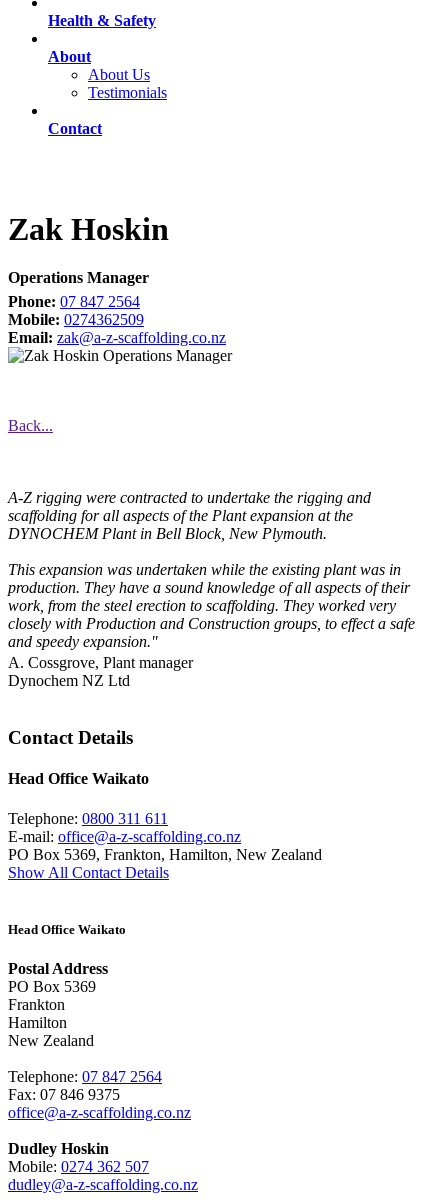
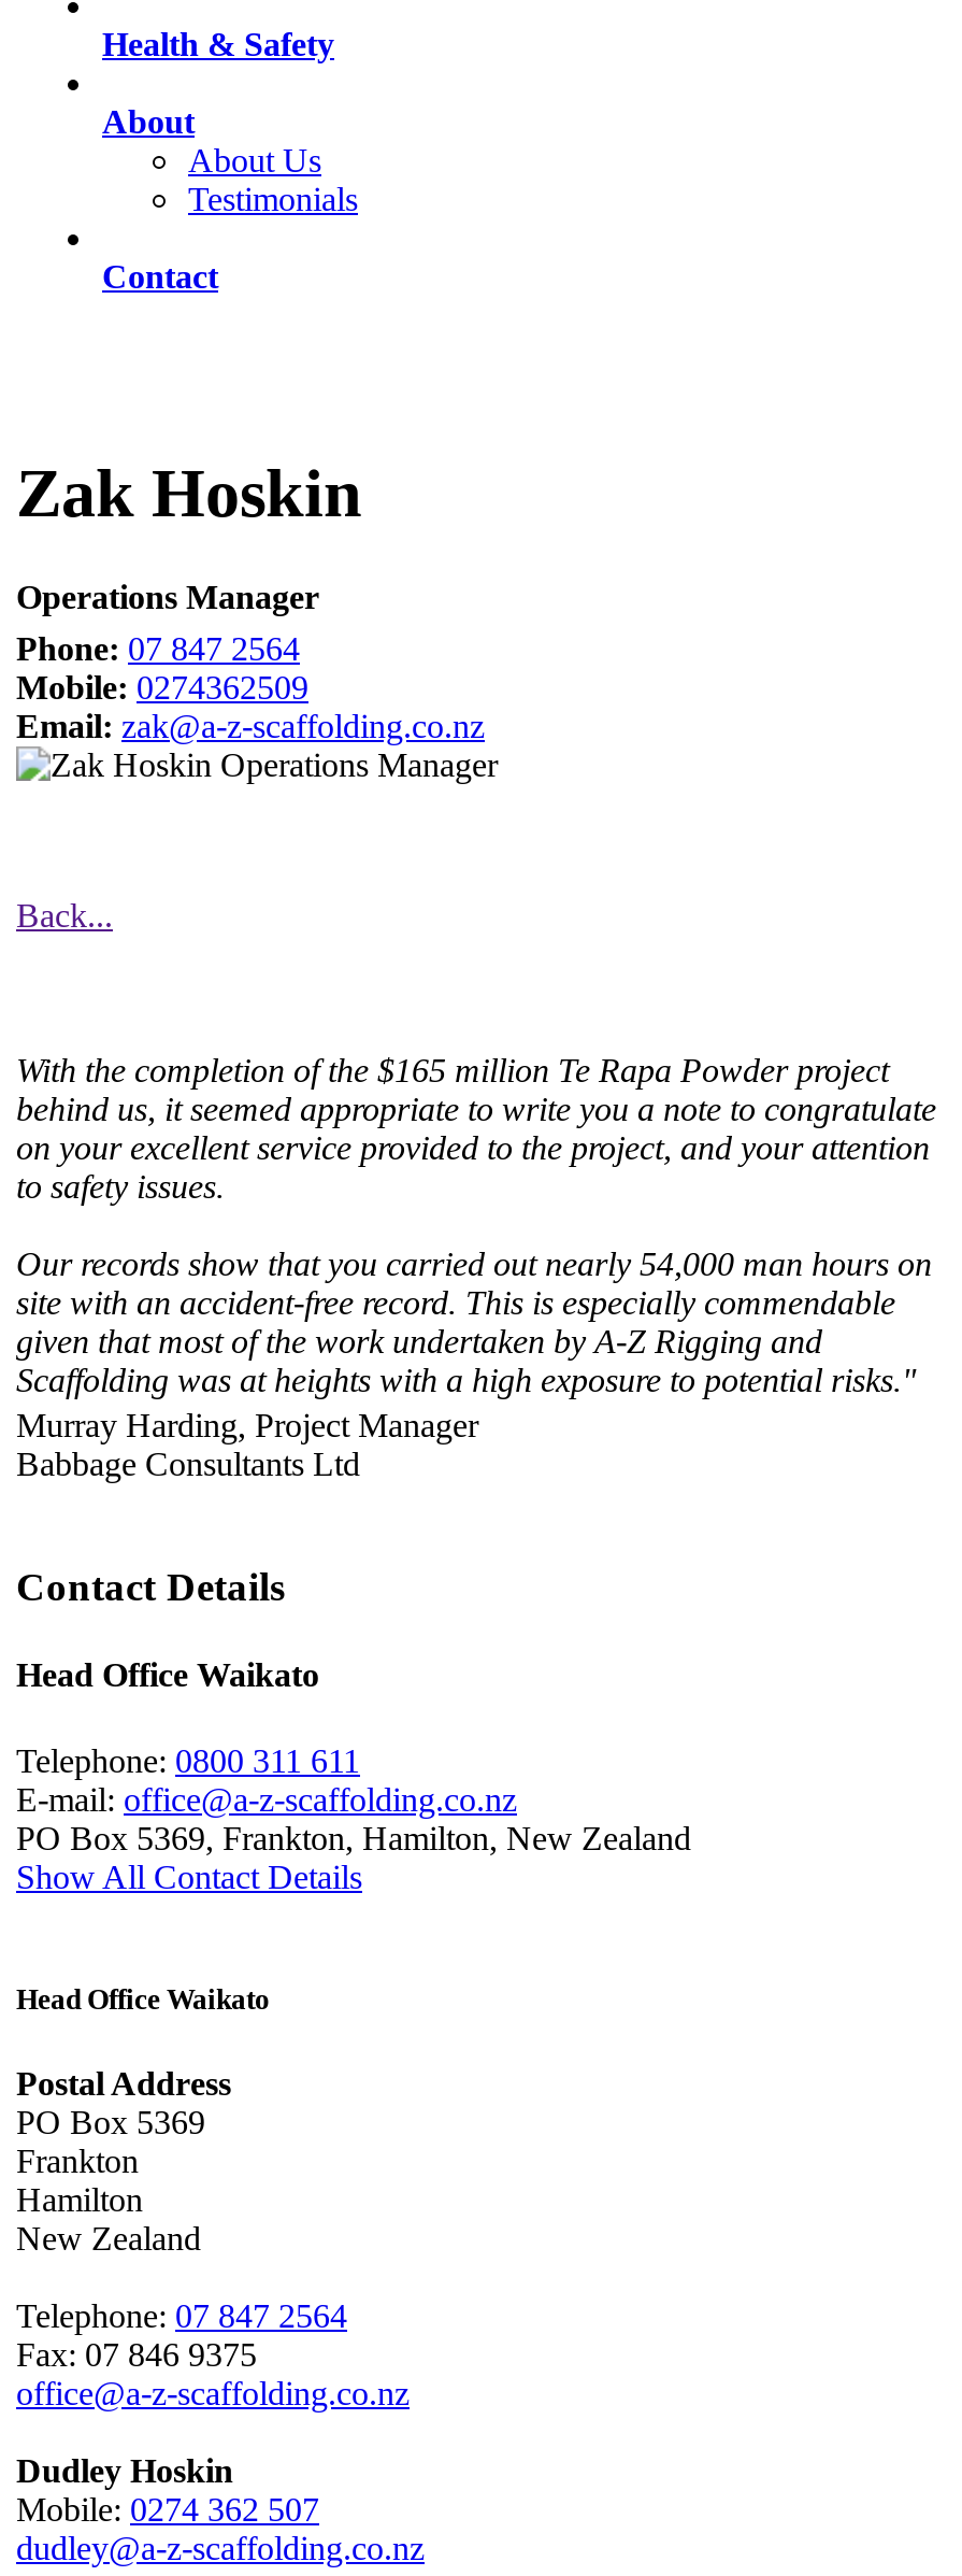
[8,489,371,542] A-Z rigging were contracted to undertake the rigging and | scaffolding for all aspects of the Plant expansion at the | DYNOCHEM Plant in Bell Block, New Plymouth. -> [16,1053,936,1206] With the completion of the $165 million Te Rapa Powder project | behind us, it seemed appropriate to write you a note to congratulate | on your excellent service provided to the project, and your attention | to safety issues.
[8,561,415,689] This expansion was undertaken while the existing plant was in | production. They have a sound knowledge of all aspects of their | work, from the steel erection to scaffolding. They worked very | closely with Production and Construction groups, to effect a safe | and speedy expansion." | A. Cossgrove, Plant manager | Dynochem NZ Ltd -> [16,1246,932,1483] Our records show that you carried out nearly 54,000 man hours on | site with an accident-free record. This is especially commendable | given that most of the work undertaken by A-Z Rigging and | Scaffolding was at heights with a high exposure to potential risks." | Murray Harding, Project Manager | Babbage Consultants Ltd

